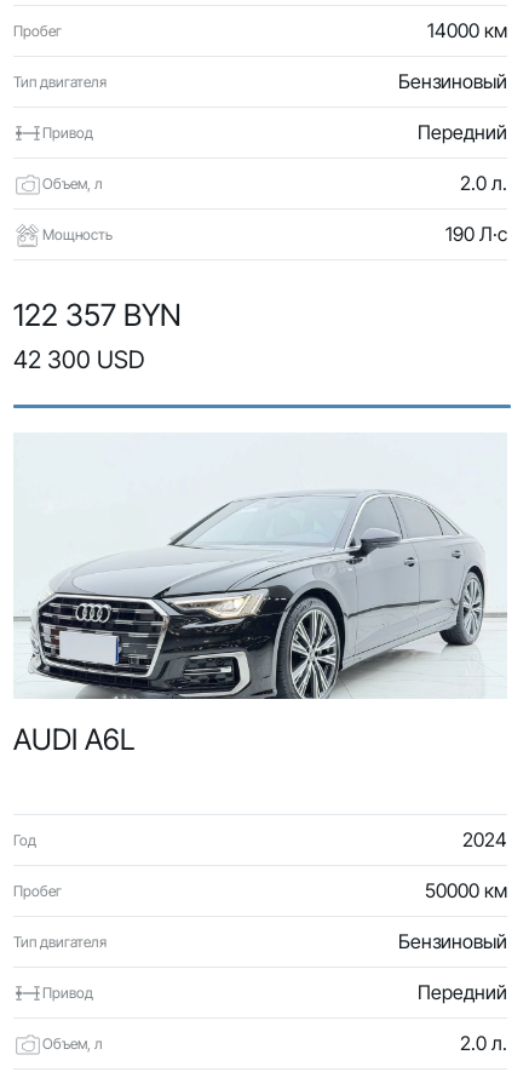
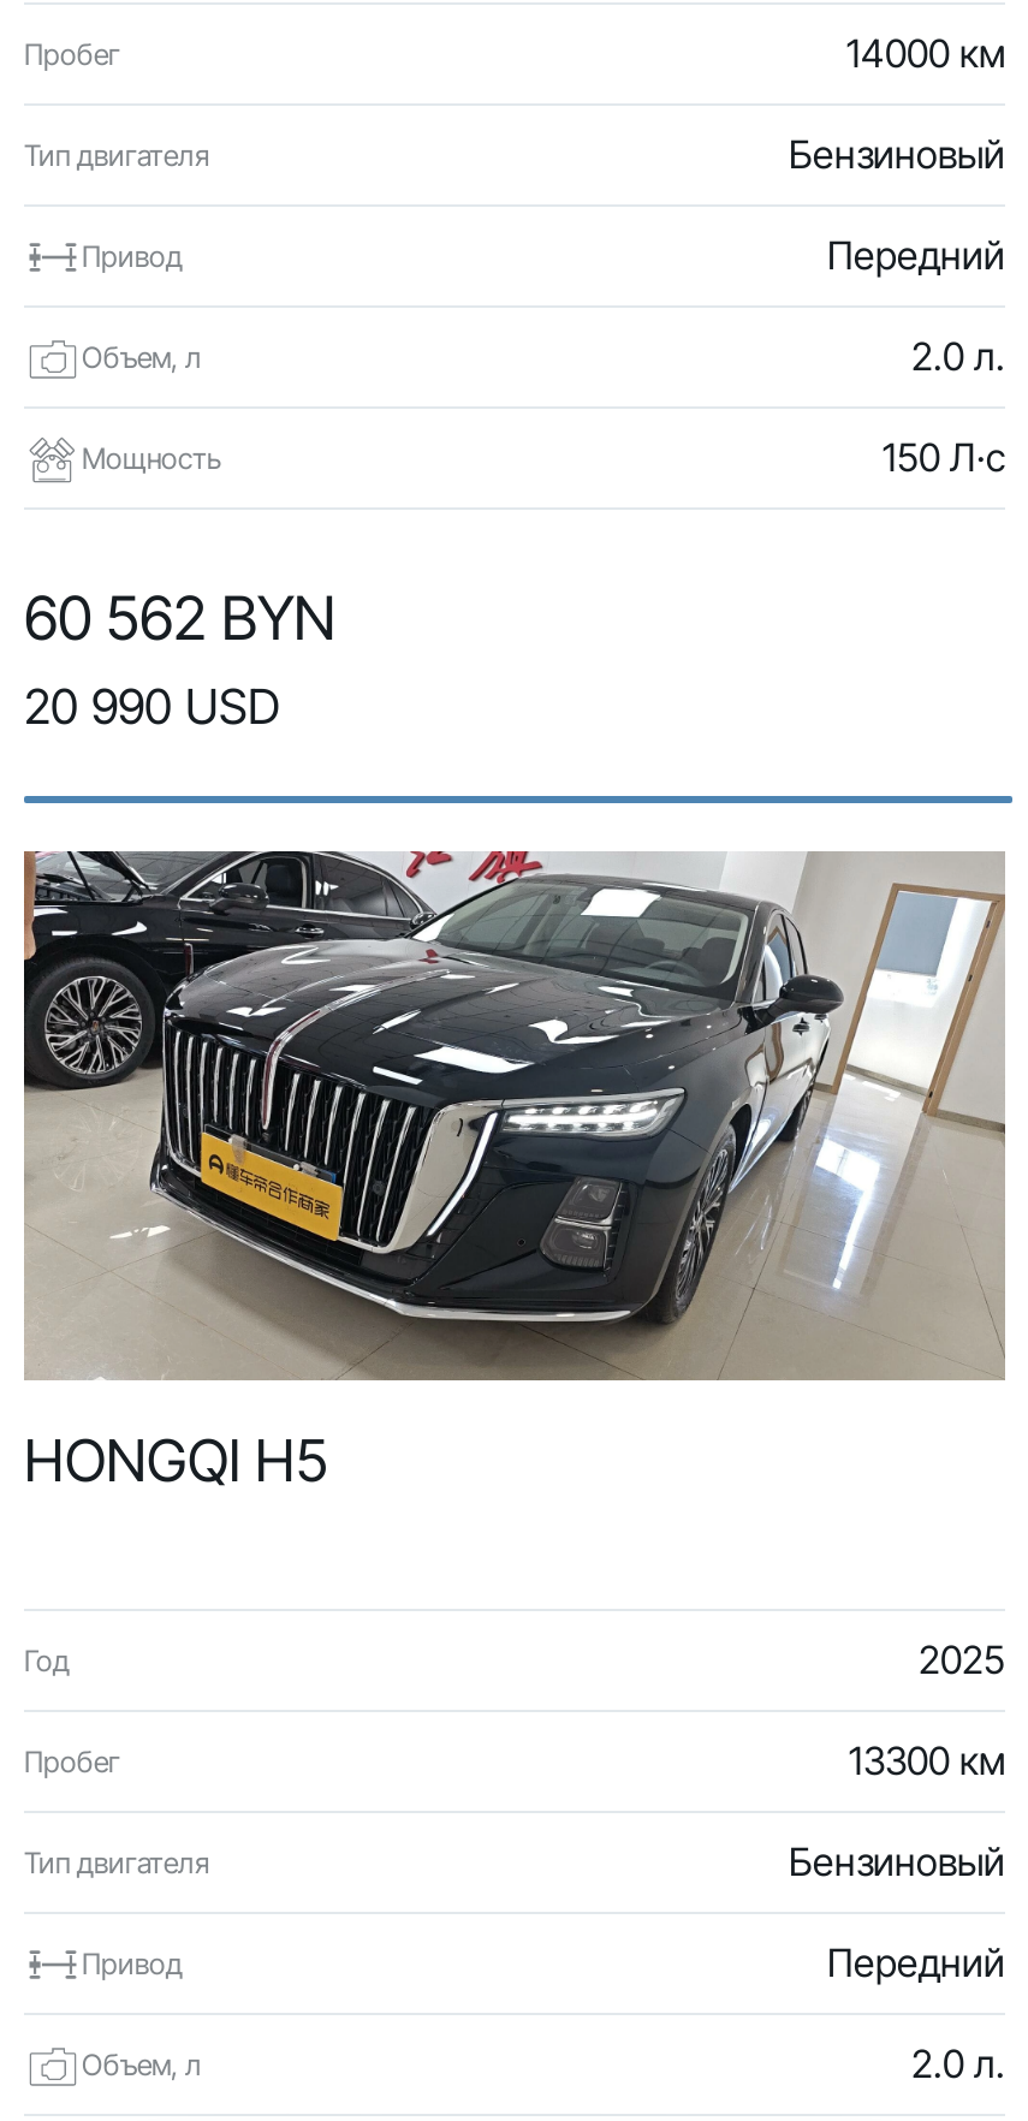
[445,222,507,246] 190 Л·с -> [883,433,1005,481] 150 Л·с
[13,297,182,374] 122 357 BYN | 42 300 USD -> [24,582,337,736] 60 562 BYN | 20 990 USD
[13,432,507,757] [image] | AUDI A6L -> [22,849,1008,1496] [image] | HONGQI H5
[462,827,507,852] 2024 -> [919,1635,1005,1683] 2025
[425,878,507,902] 50000 км -> [849,1736,1005,1784] 13300 км

